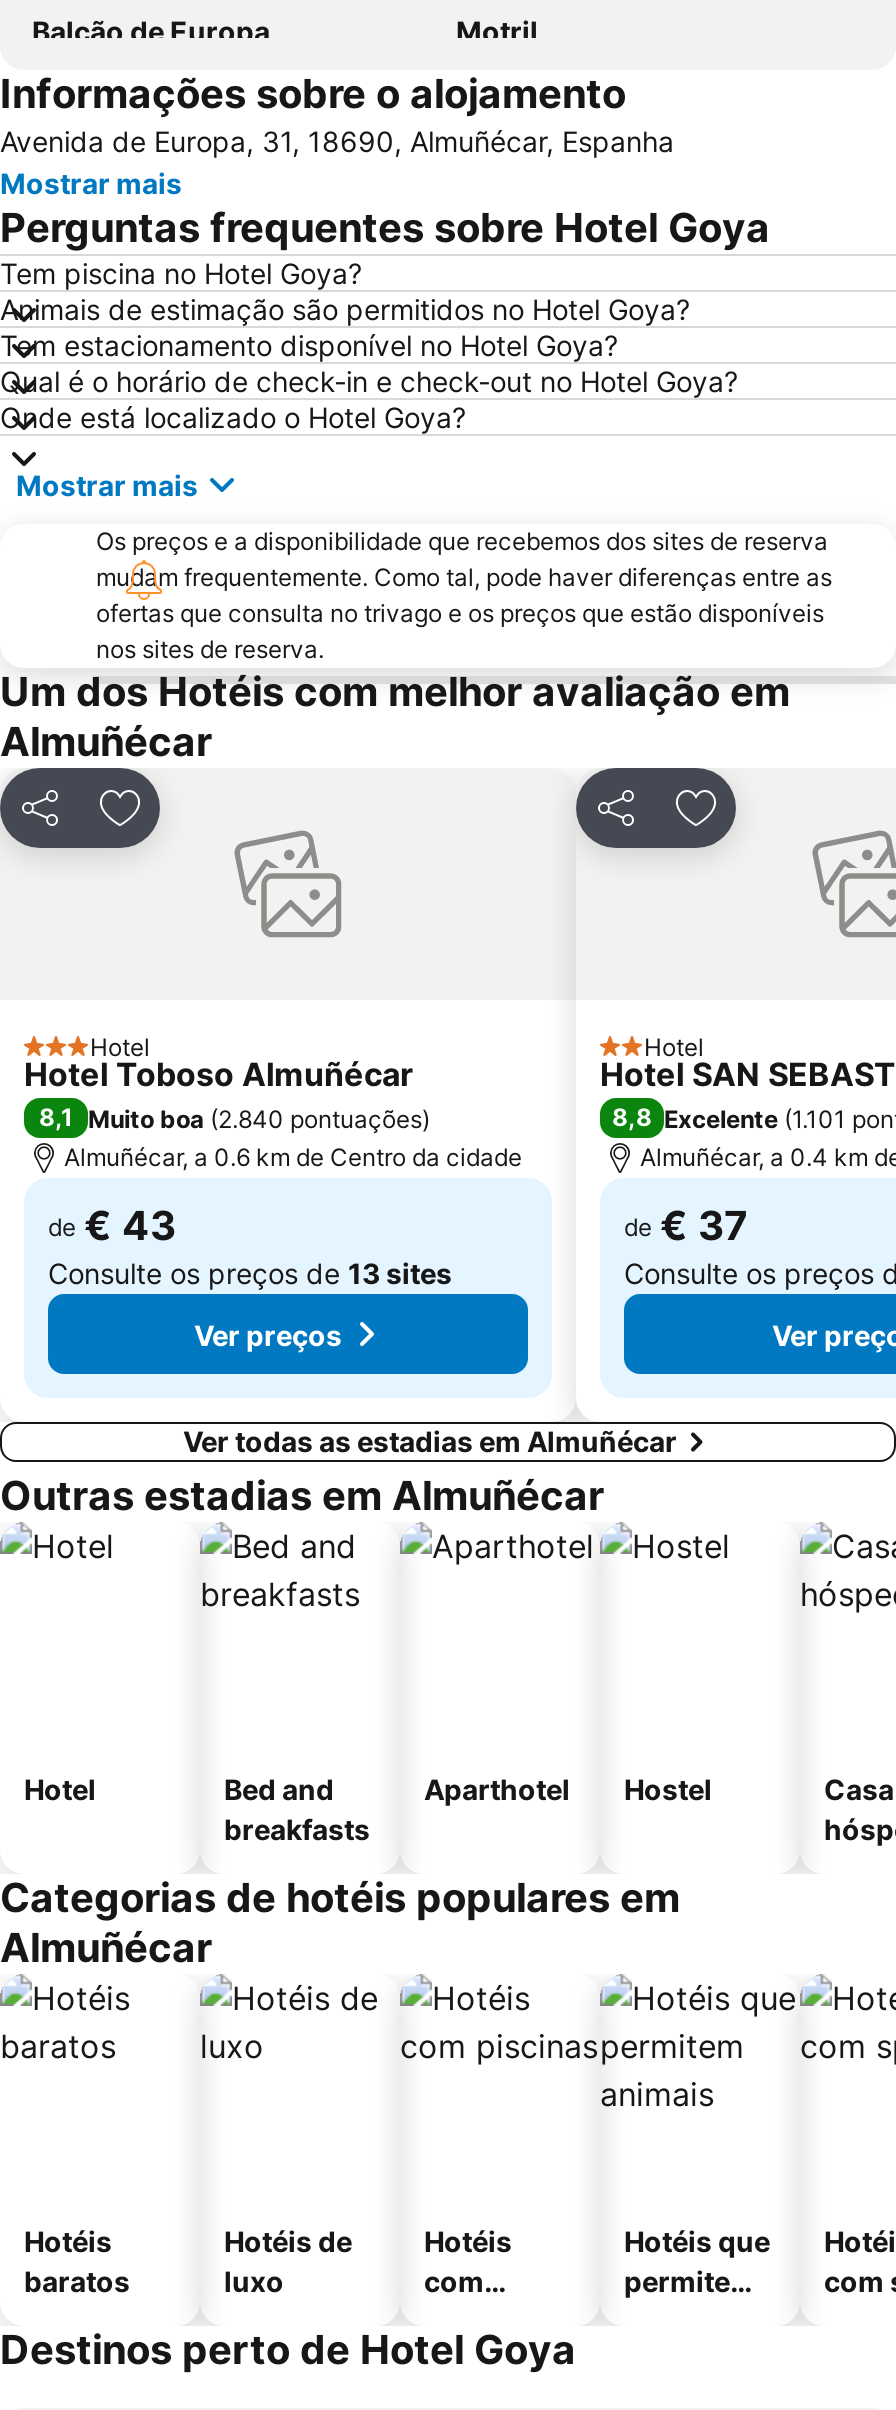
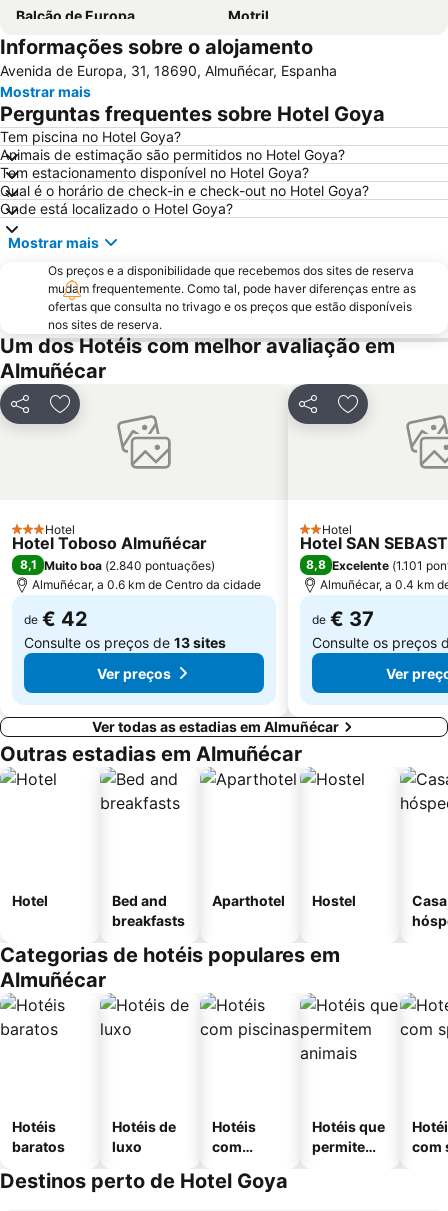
[48,1202,176,1250] de € 43 -> [24,607,88,631] de € 42

